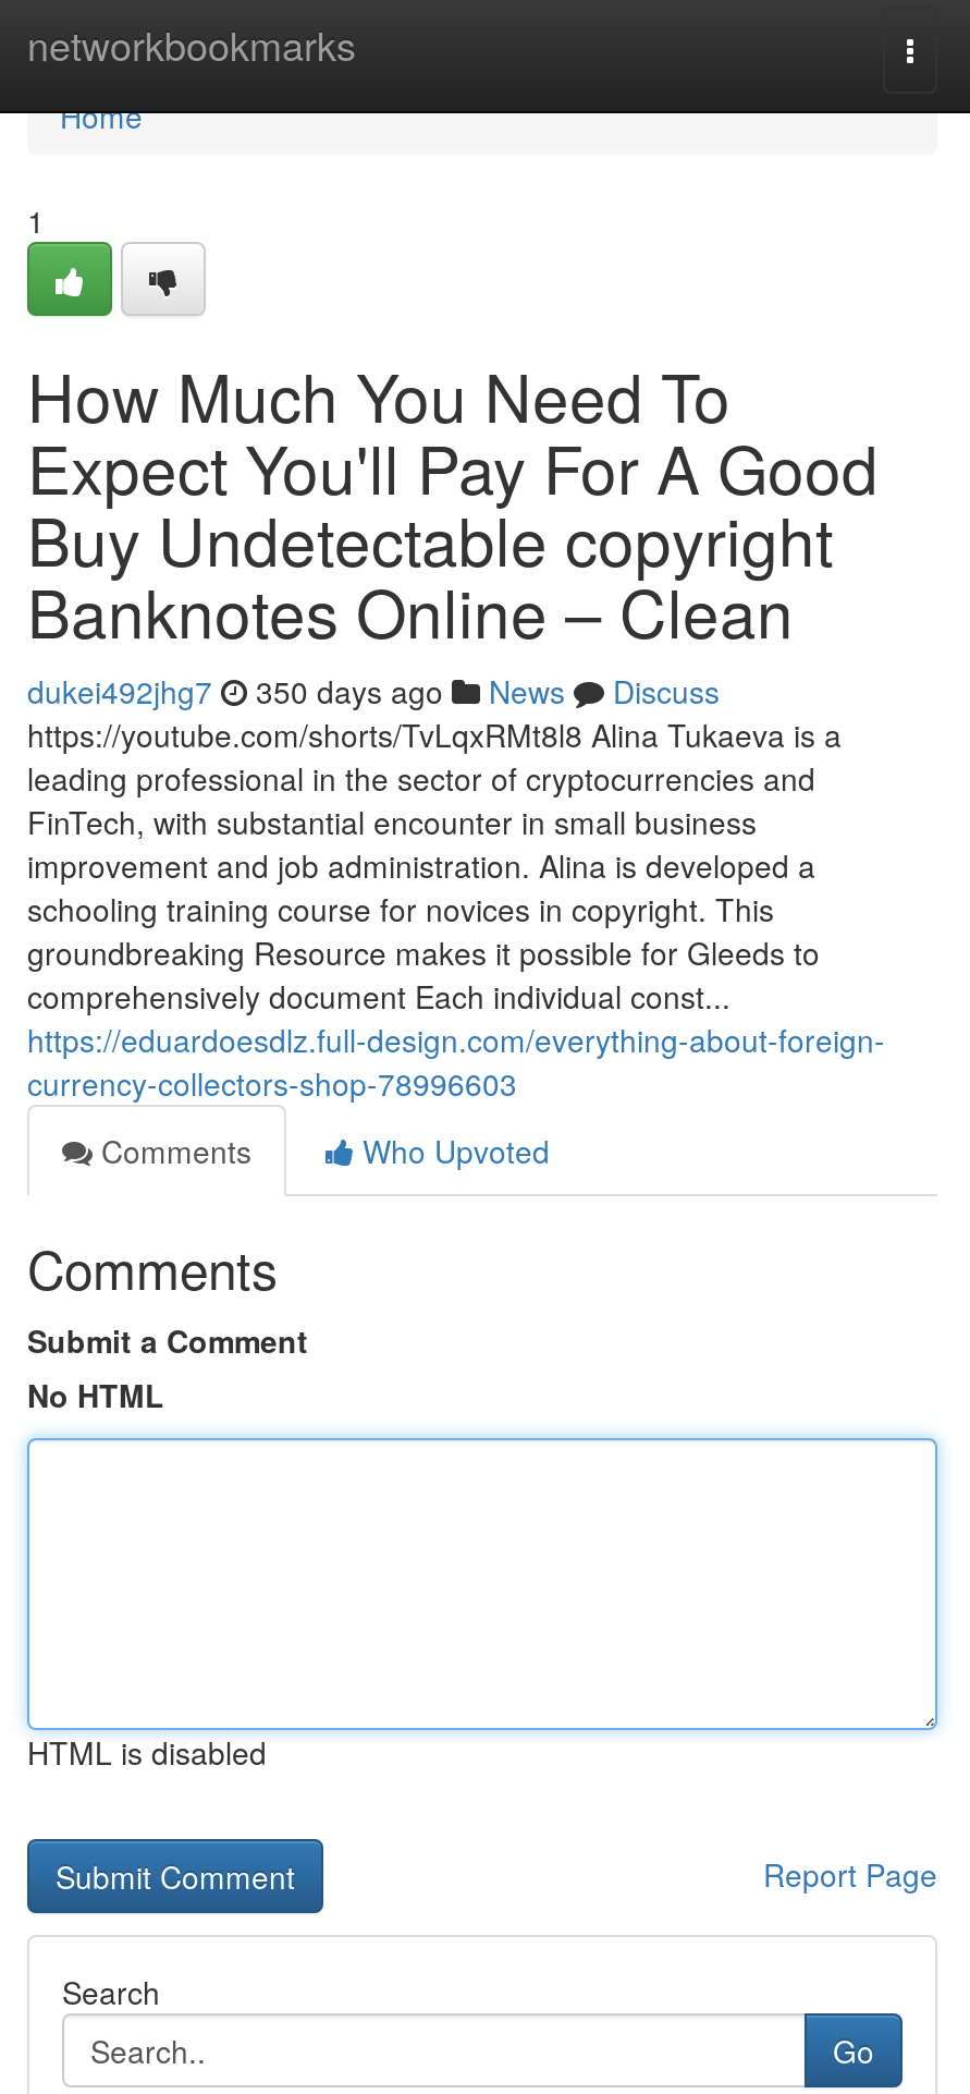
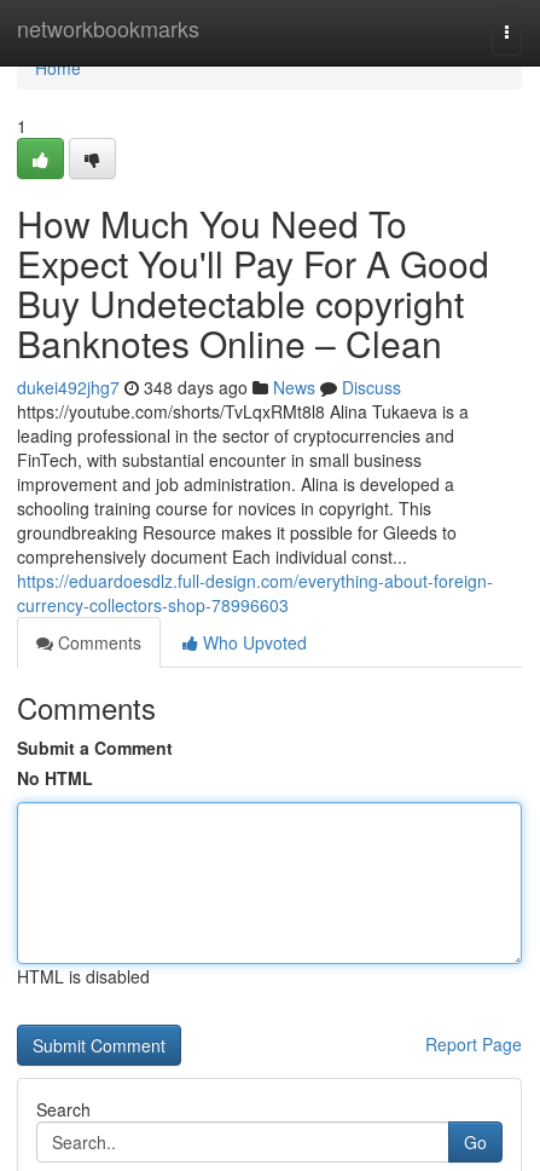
[27,669,720,713] dukei492jhg7 350 days ago News Discuss -> [17,375,401,399] dukei492jhg7 348 days ago News Discuss

